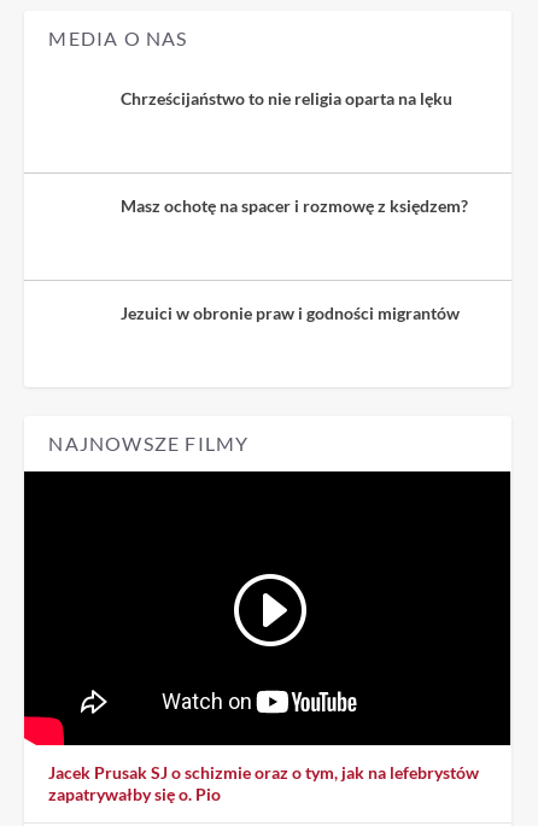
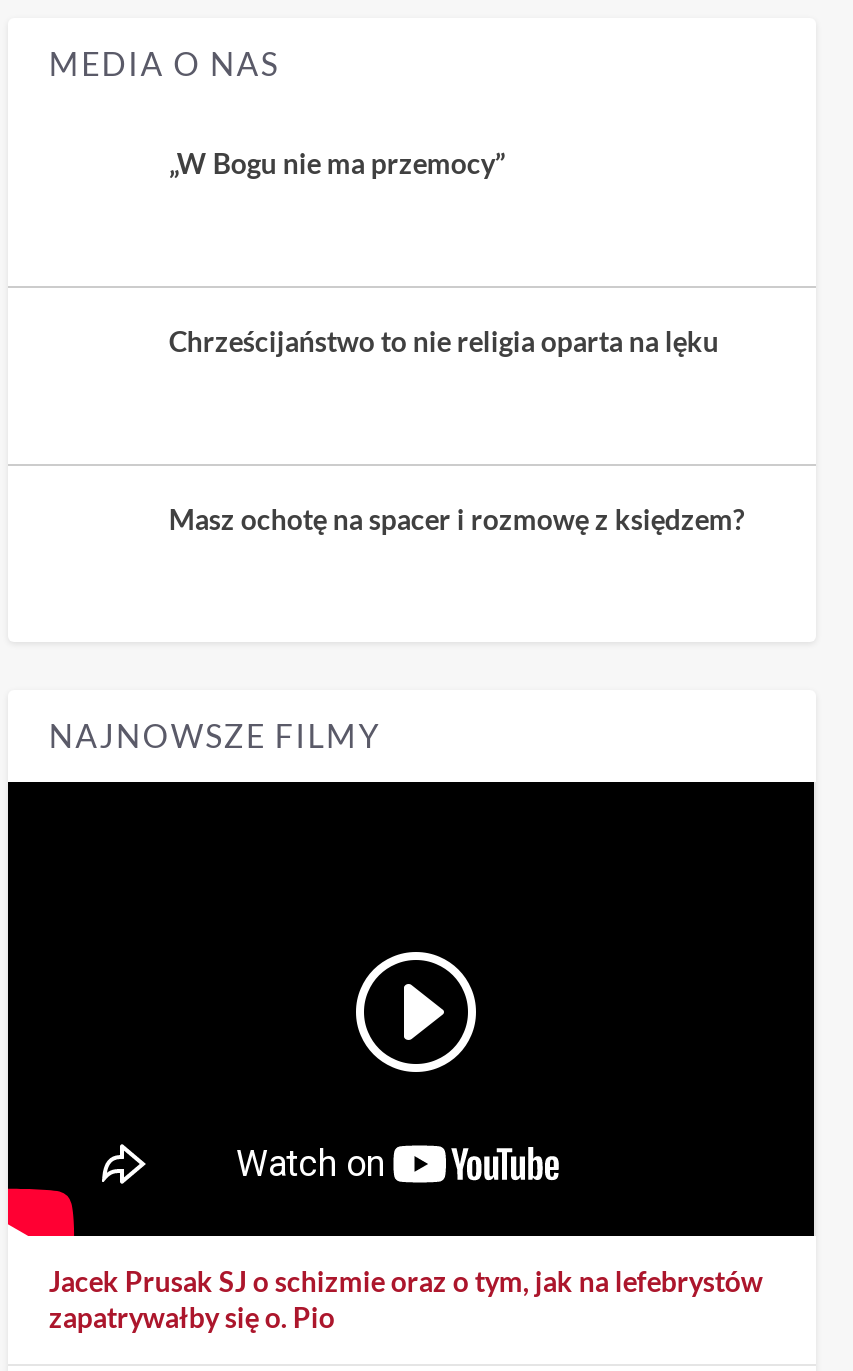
none -> [169,146,505,180] „W Bogu nie ma przemocy”
moved [121,88,469,216] -> [169,324,745,536]: Chrześcijaństwo to nie religia oparta na lęku | Masz ochotę na spacer i rozmowę z księdzem?
[121,303,460,323] Jezuici w obronie praw i godności migrantów -> none

